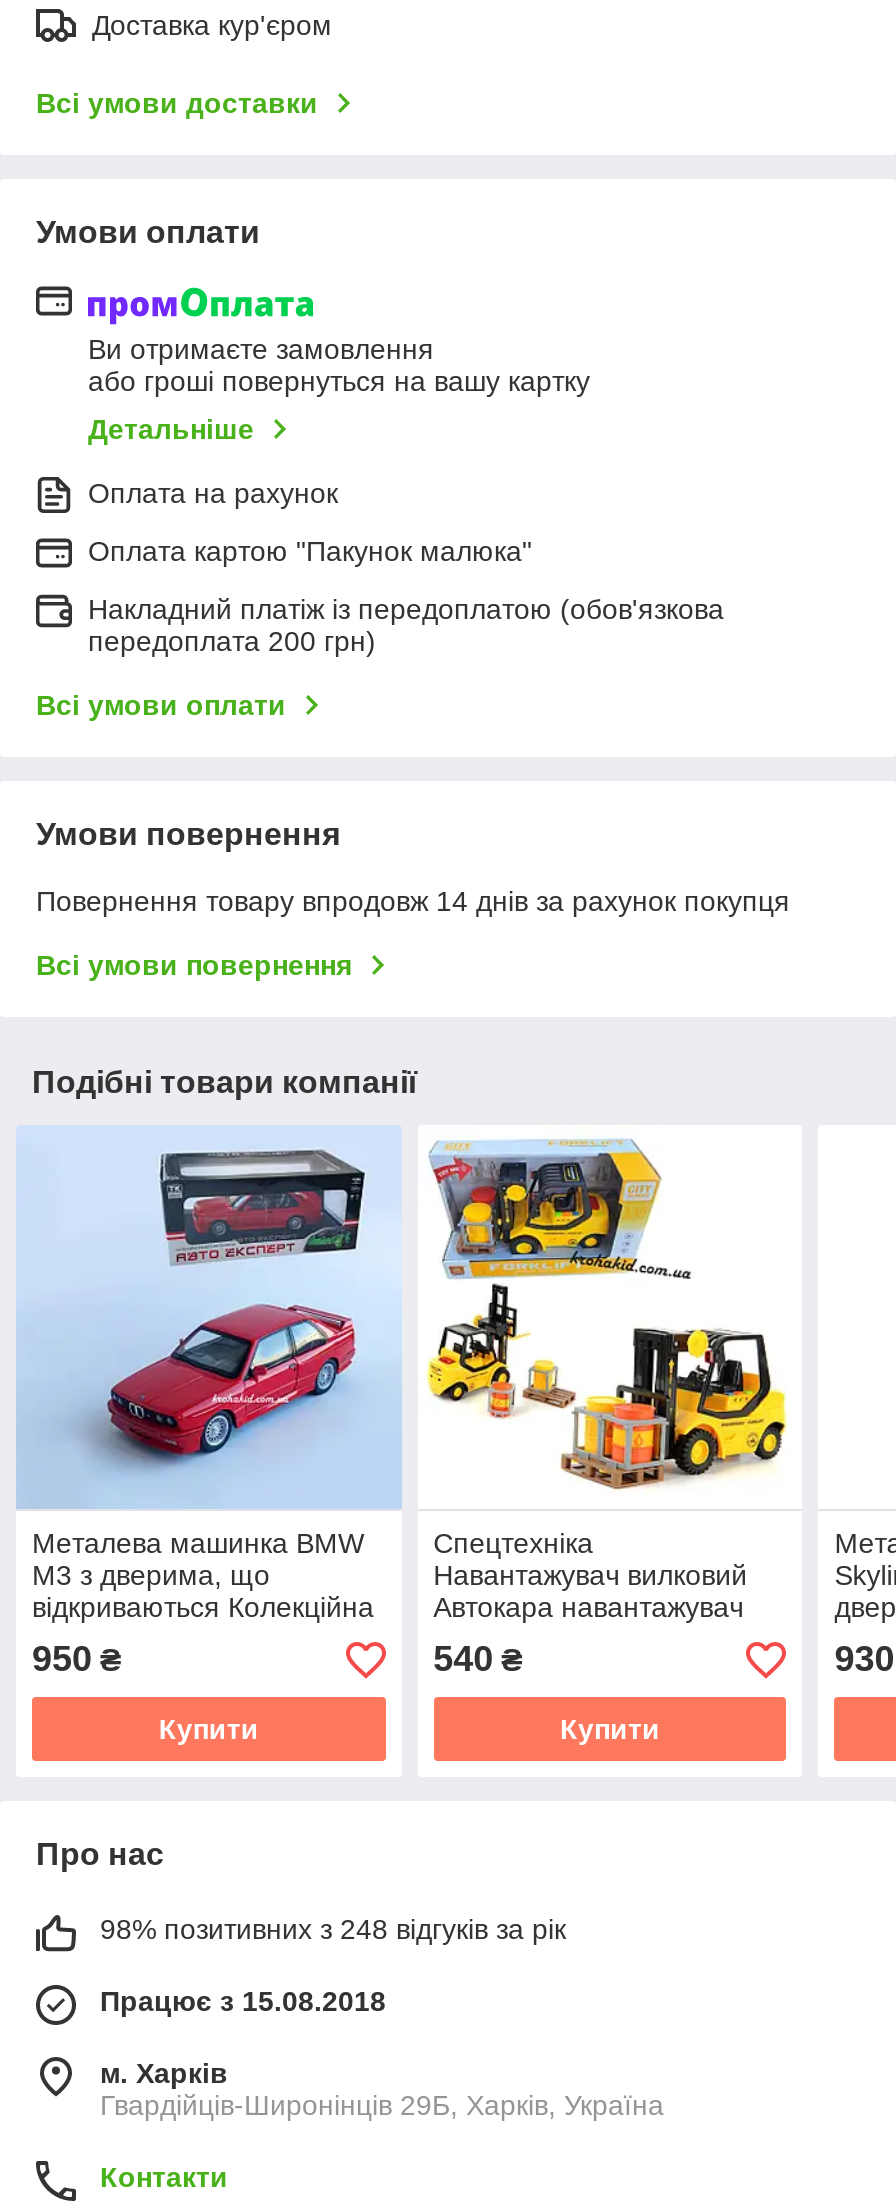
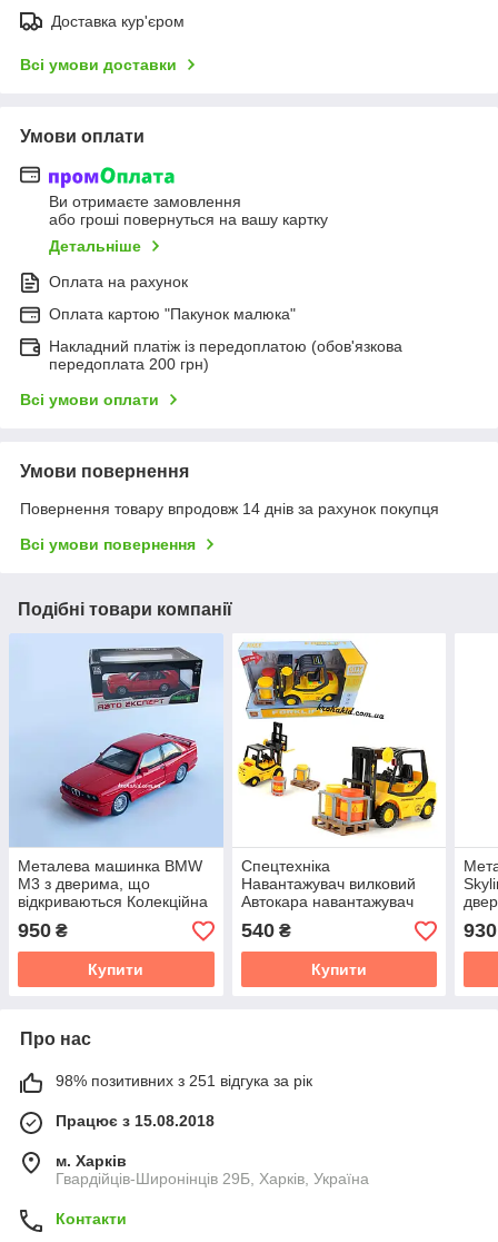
[100,1913,566,1945] 98% позитивних з 248 відгуків за рік -> [56,1072,312,1090] 98% позитивних з 251 відгука за рік

